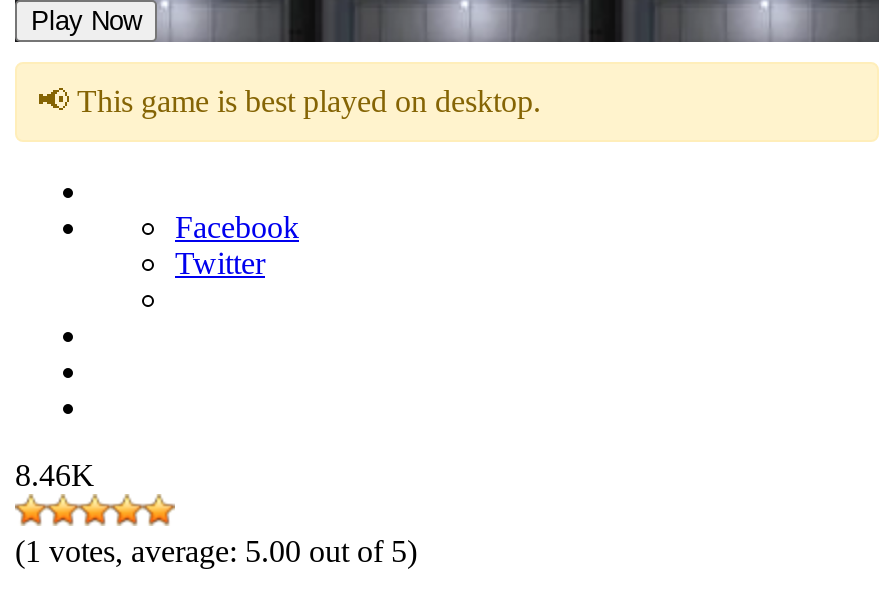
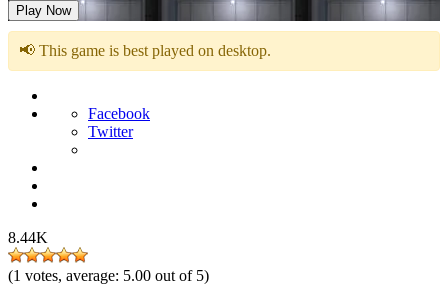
[15,458,95,492] 8.46K -> [8,229,48,246] 8.44K

